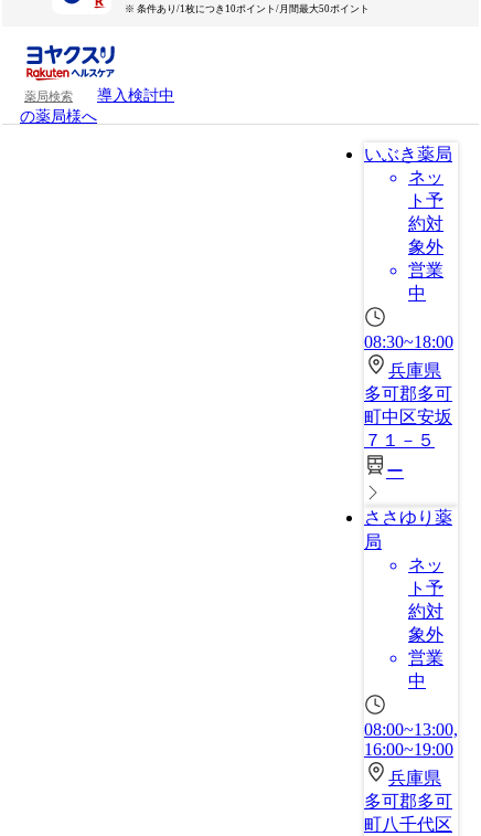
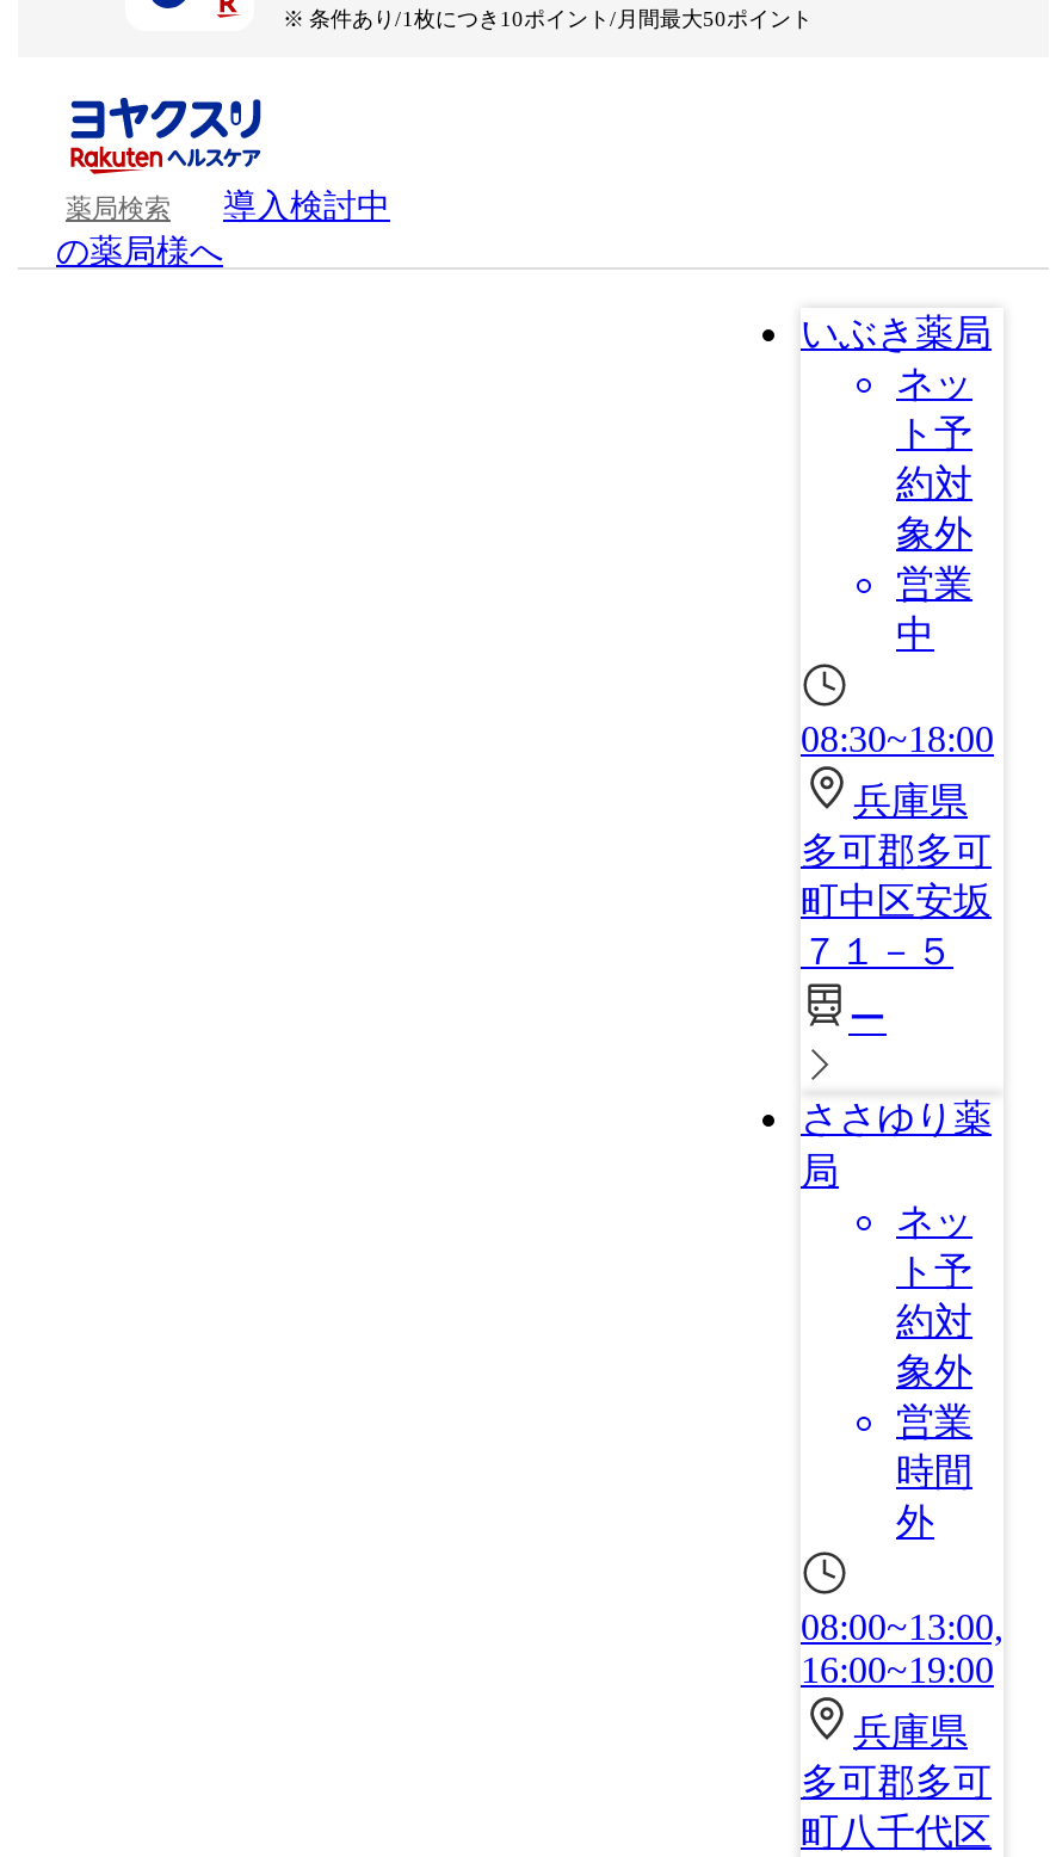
[408,671,426,690] 中 -> [896,1451,972,1542] 時間 | 外

